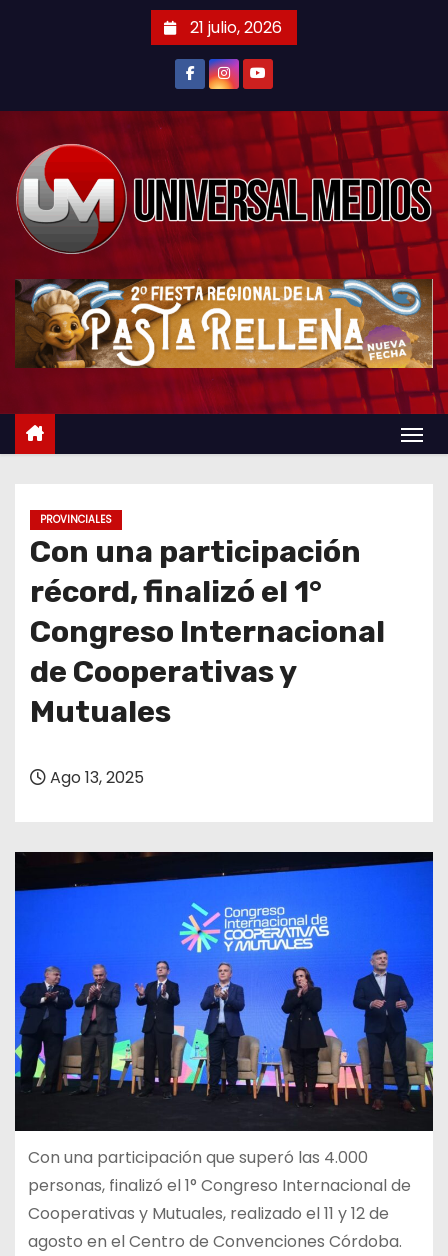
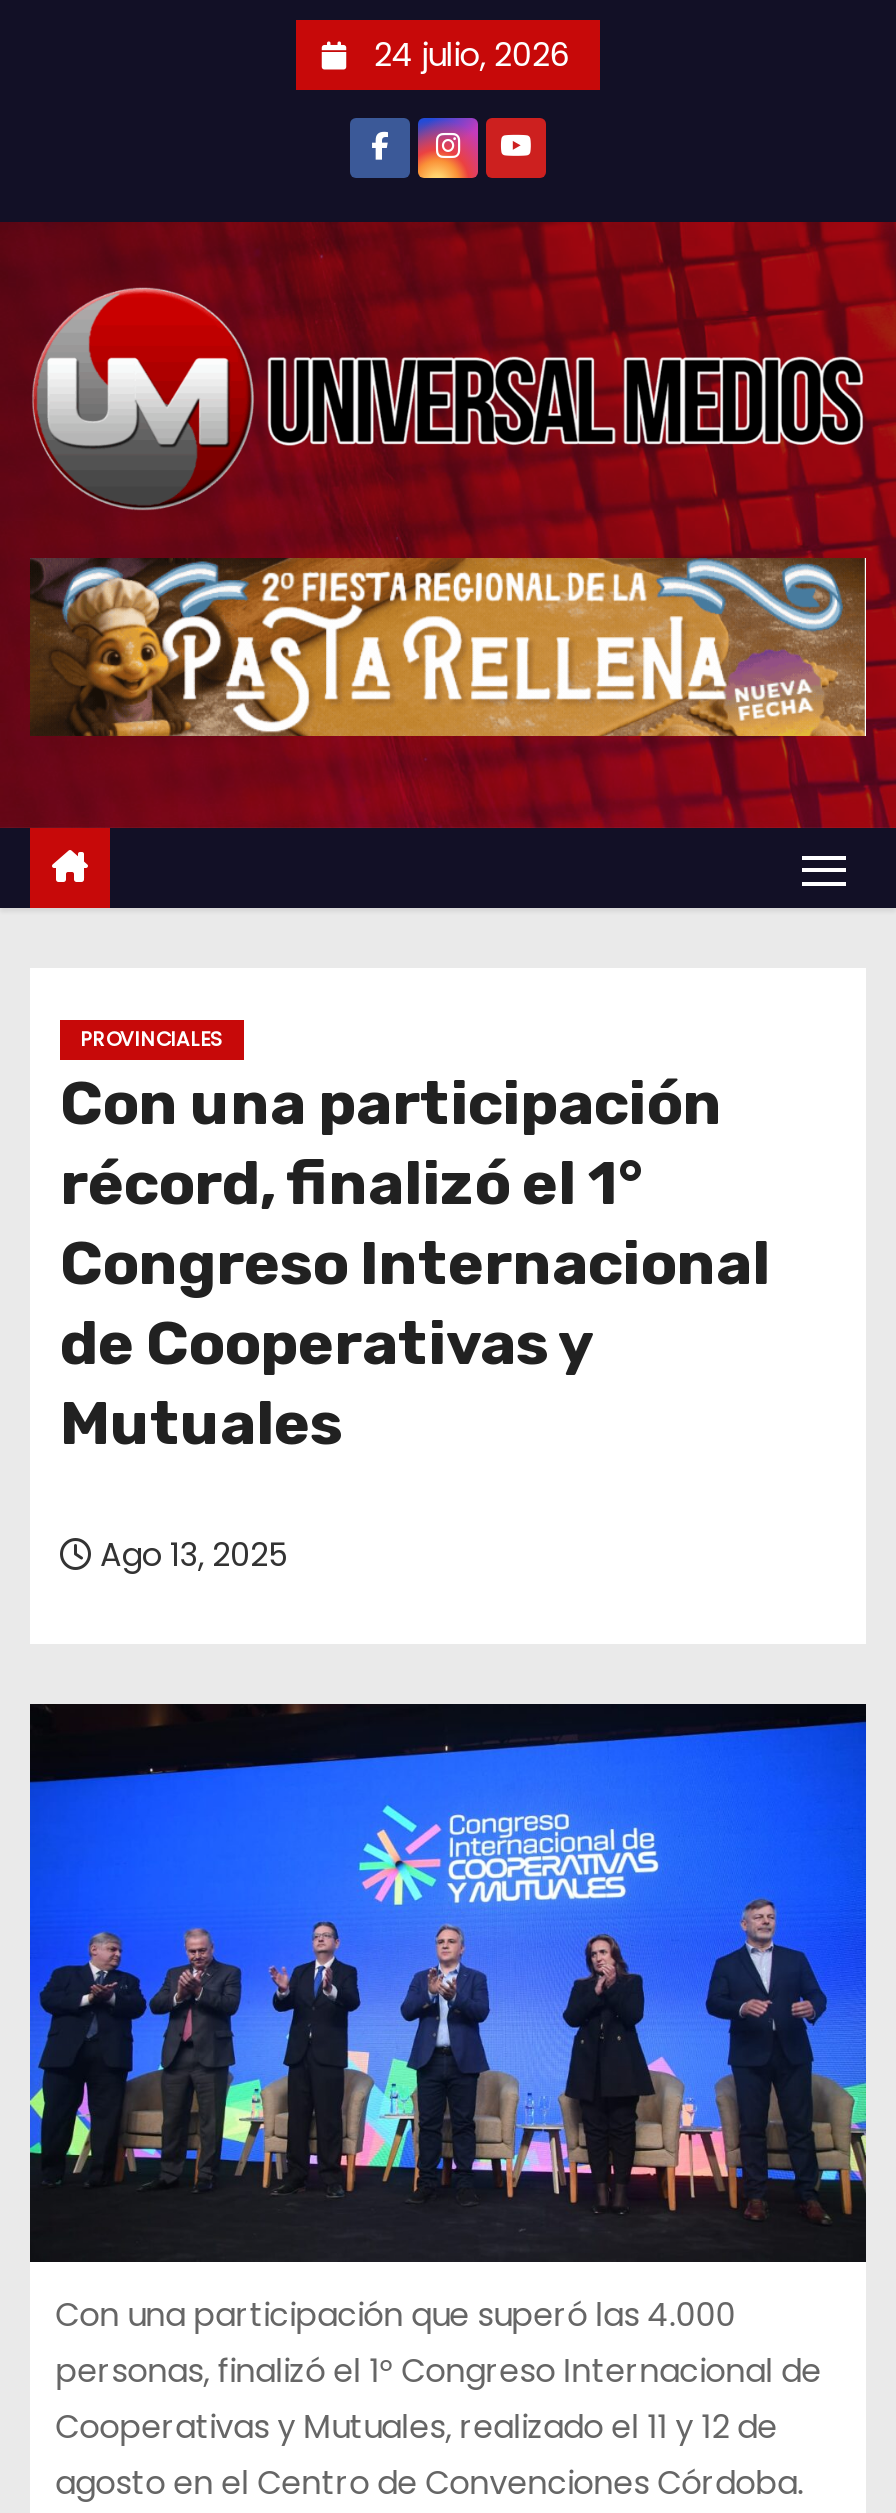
[186,16,282,39] 21 julio, 2026 -> [366,32,570,78] 24 julio, 2026

